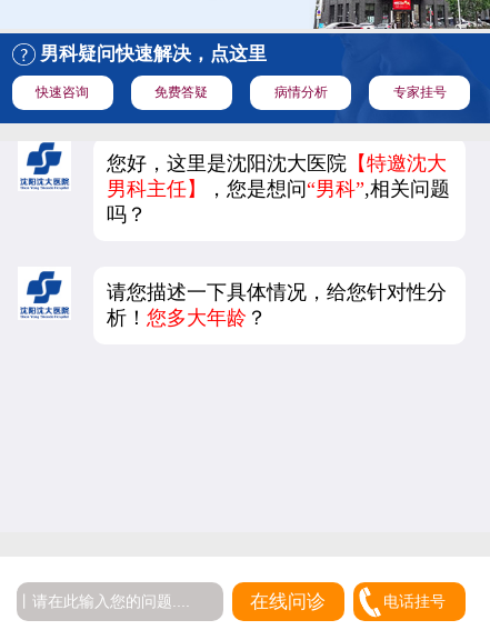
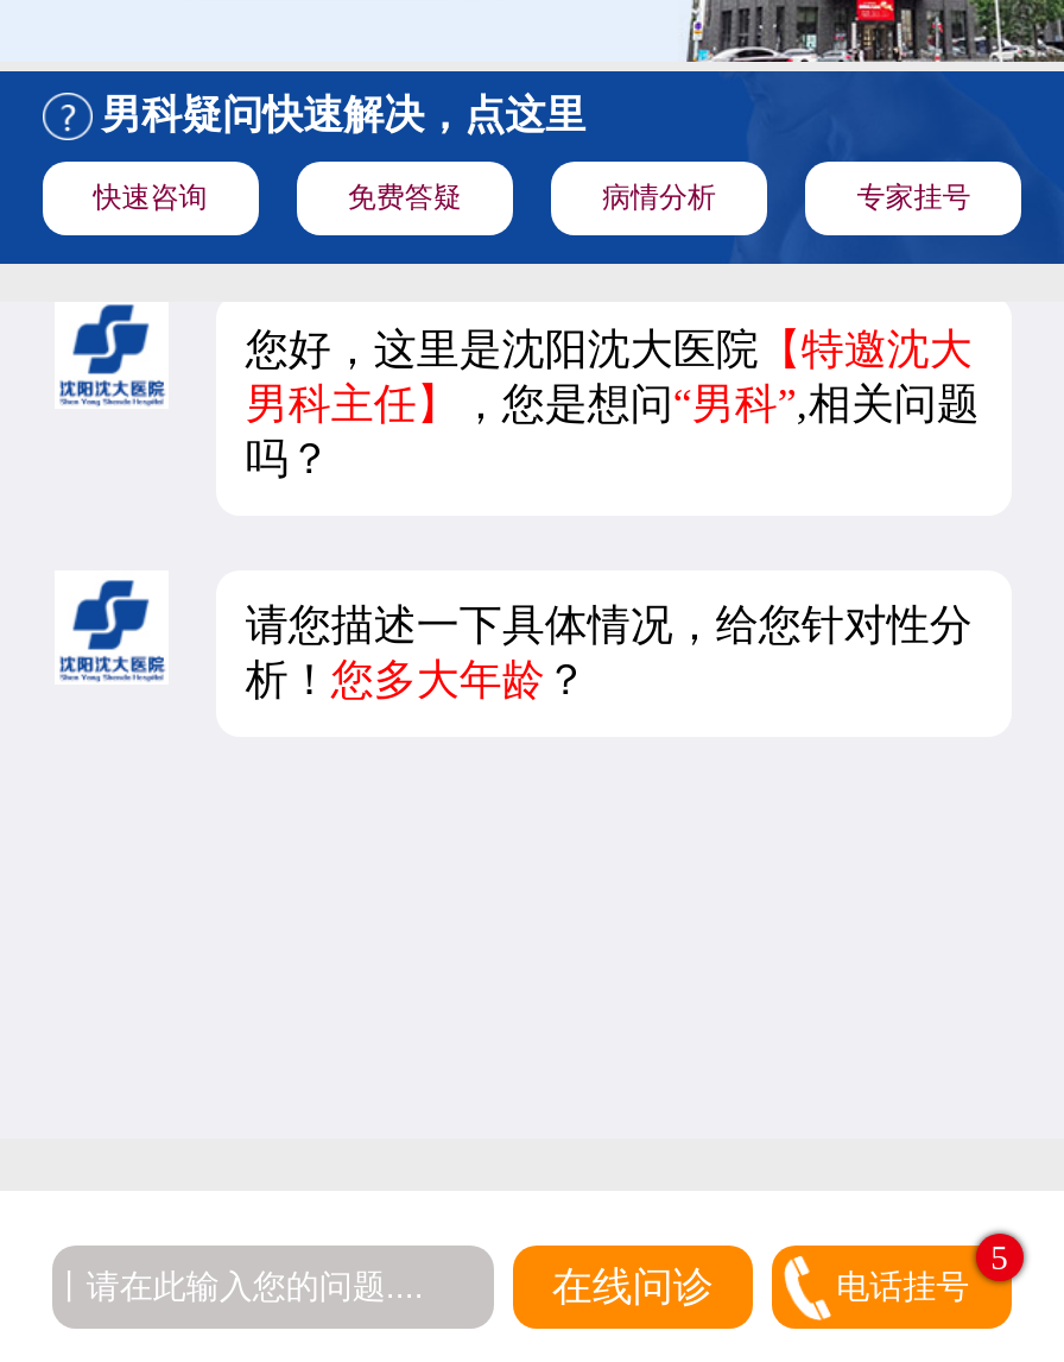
[456,578,463,596] 5 -> none

